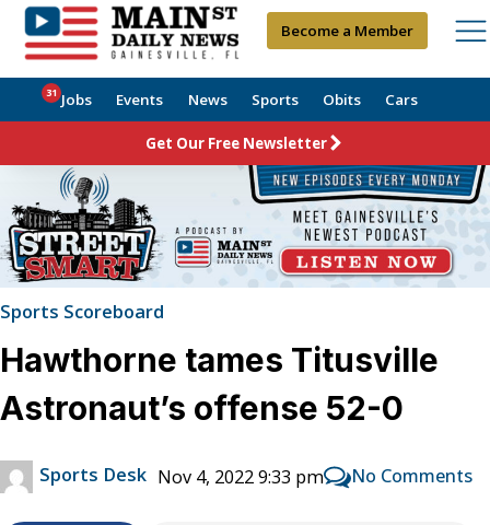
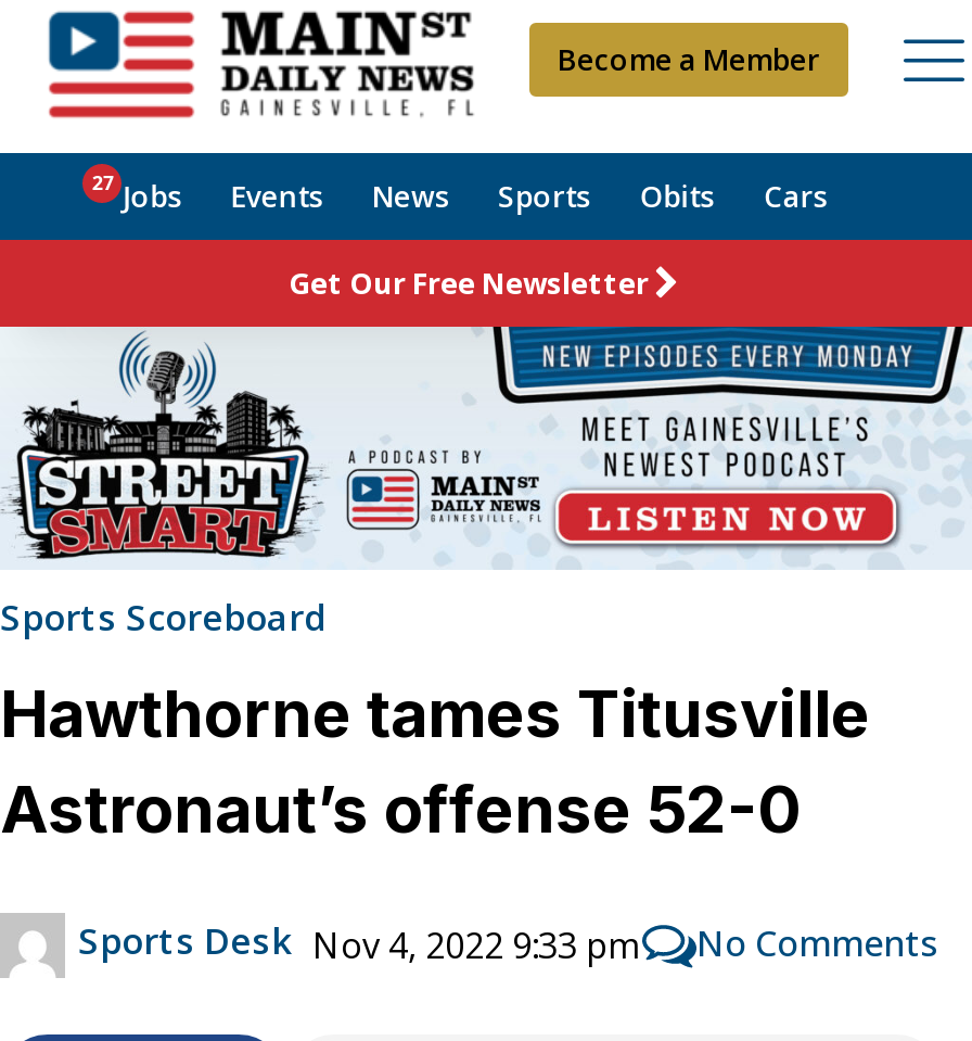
[46,85,418,109] 31 Jobs Events News Sports Obits Cars -> [92,168,828,216] 27 Jobs Events News Sports Obits Cars

